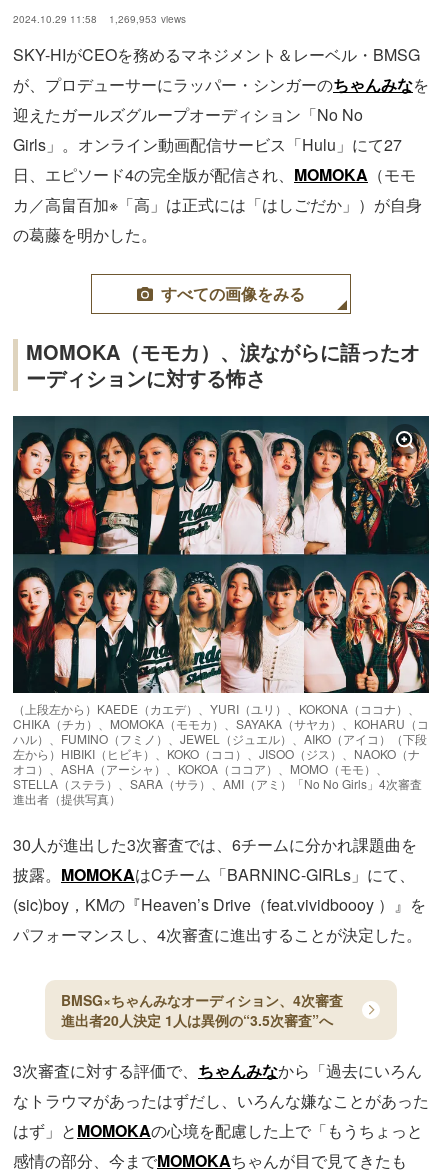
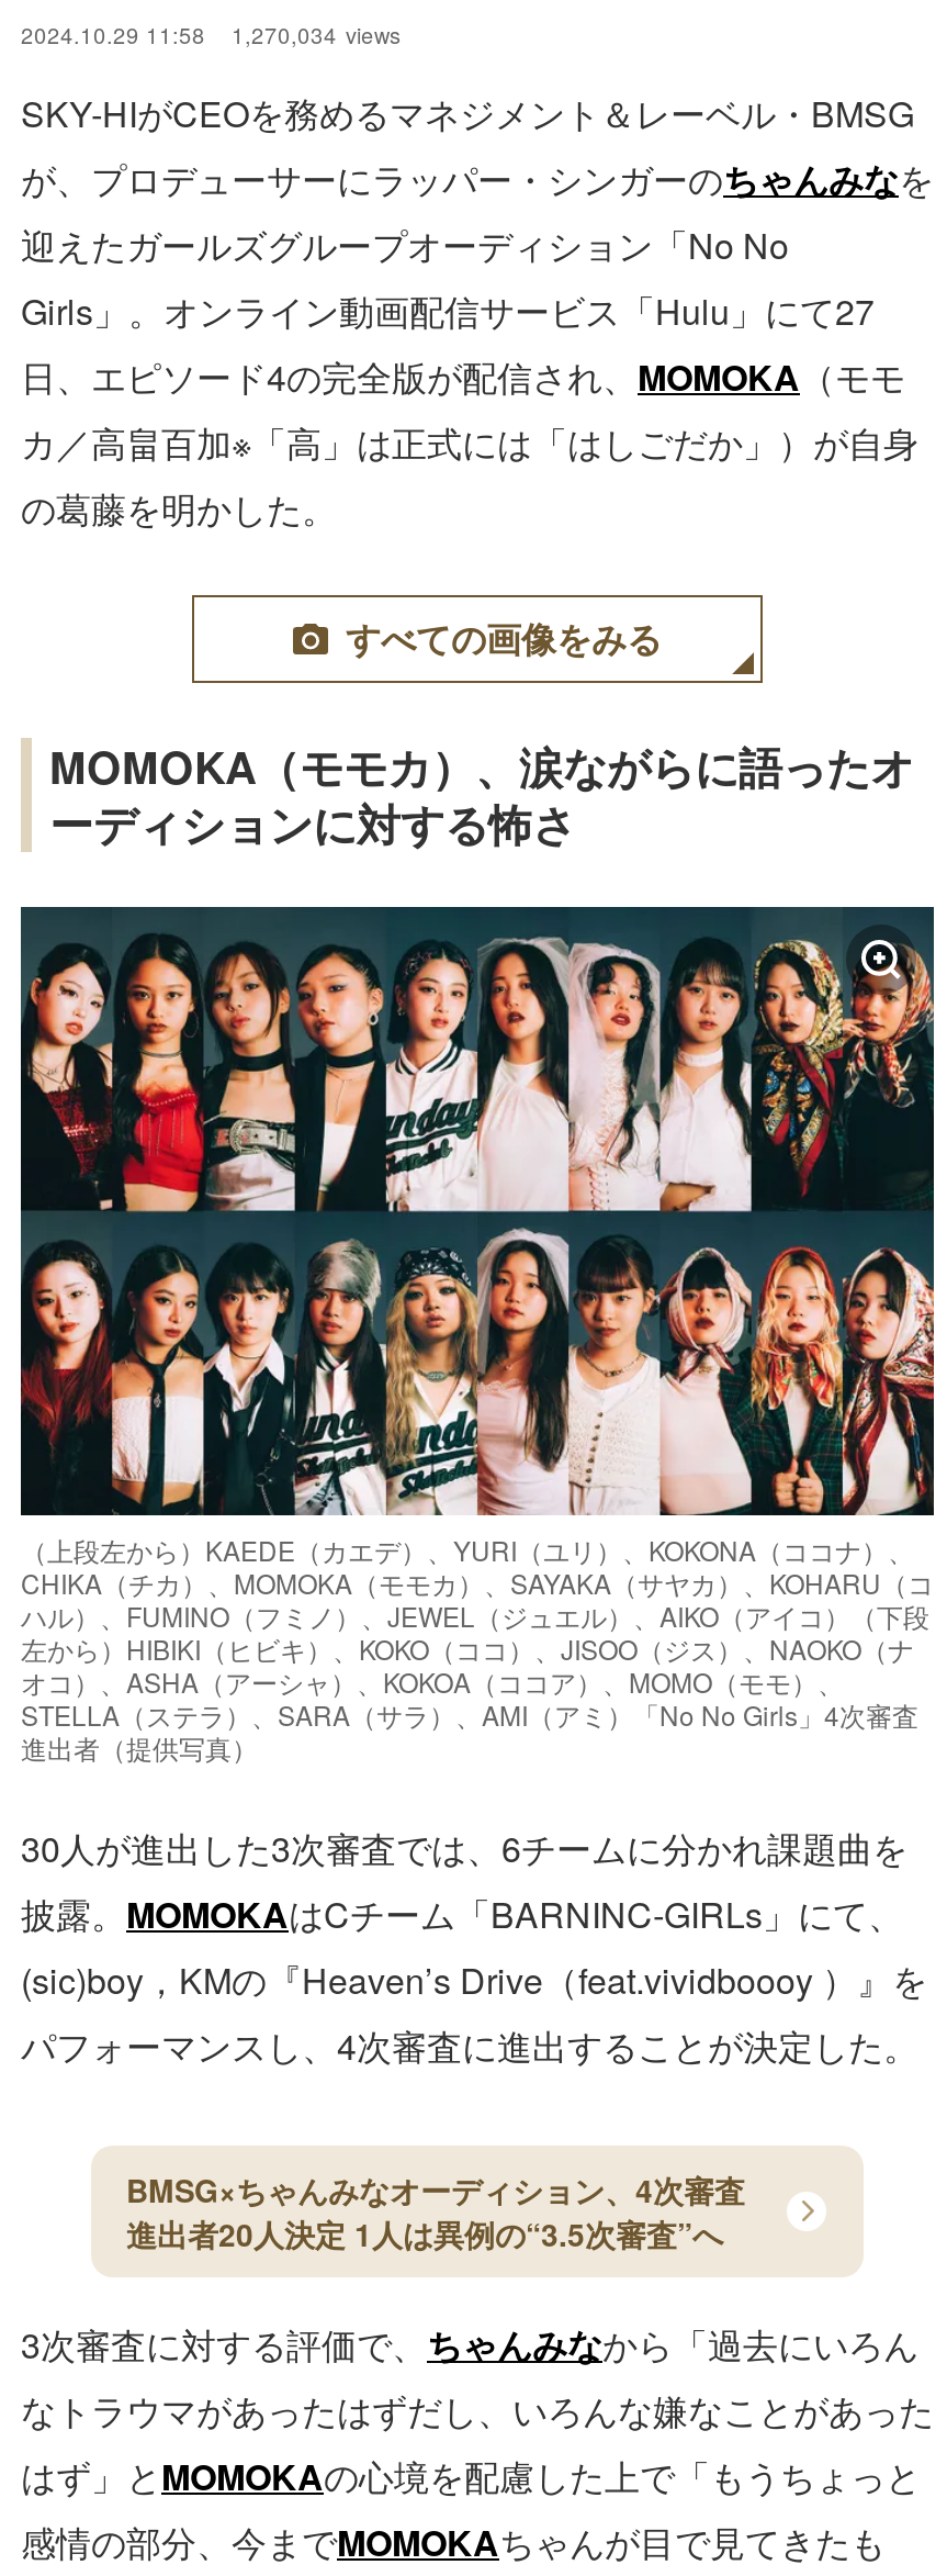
[13,12,186,26] 2024.10.29 11:58 1,269,953 views -> [21,20,401,51] 2024.10.29 11:58 1,270,034 views

